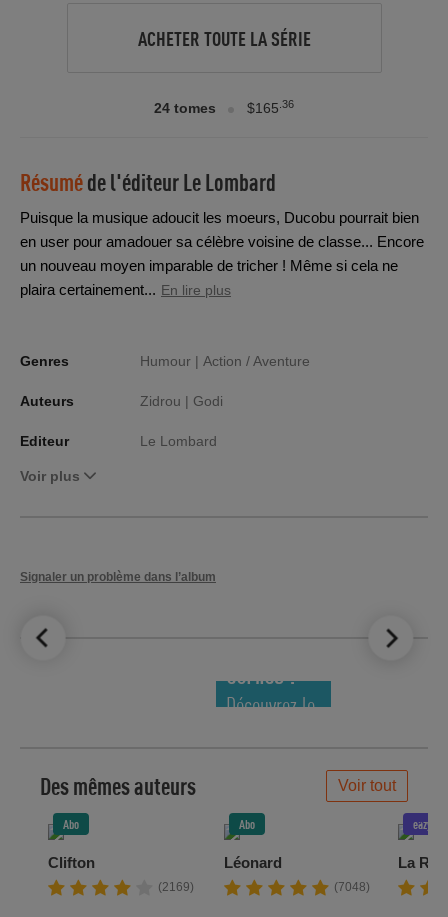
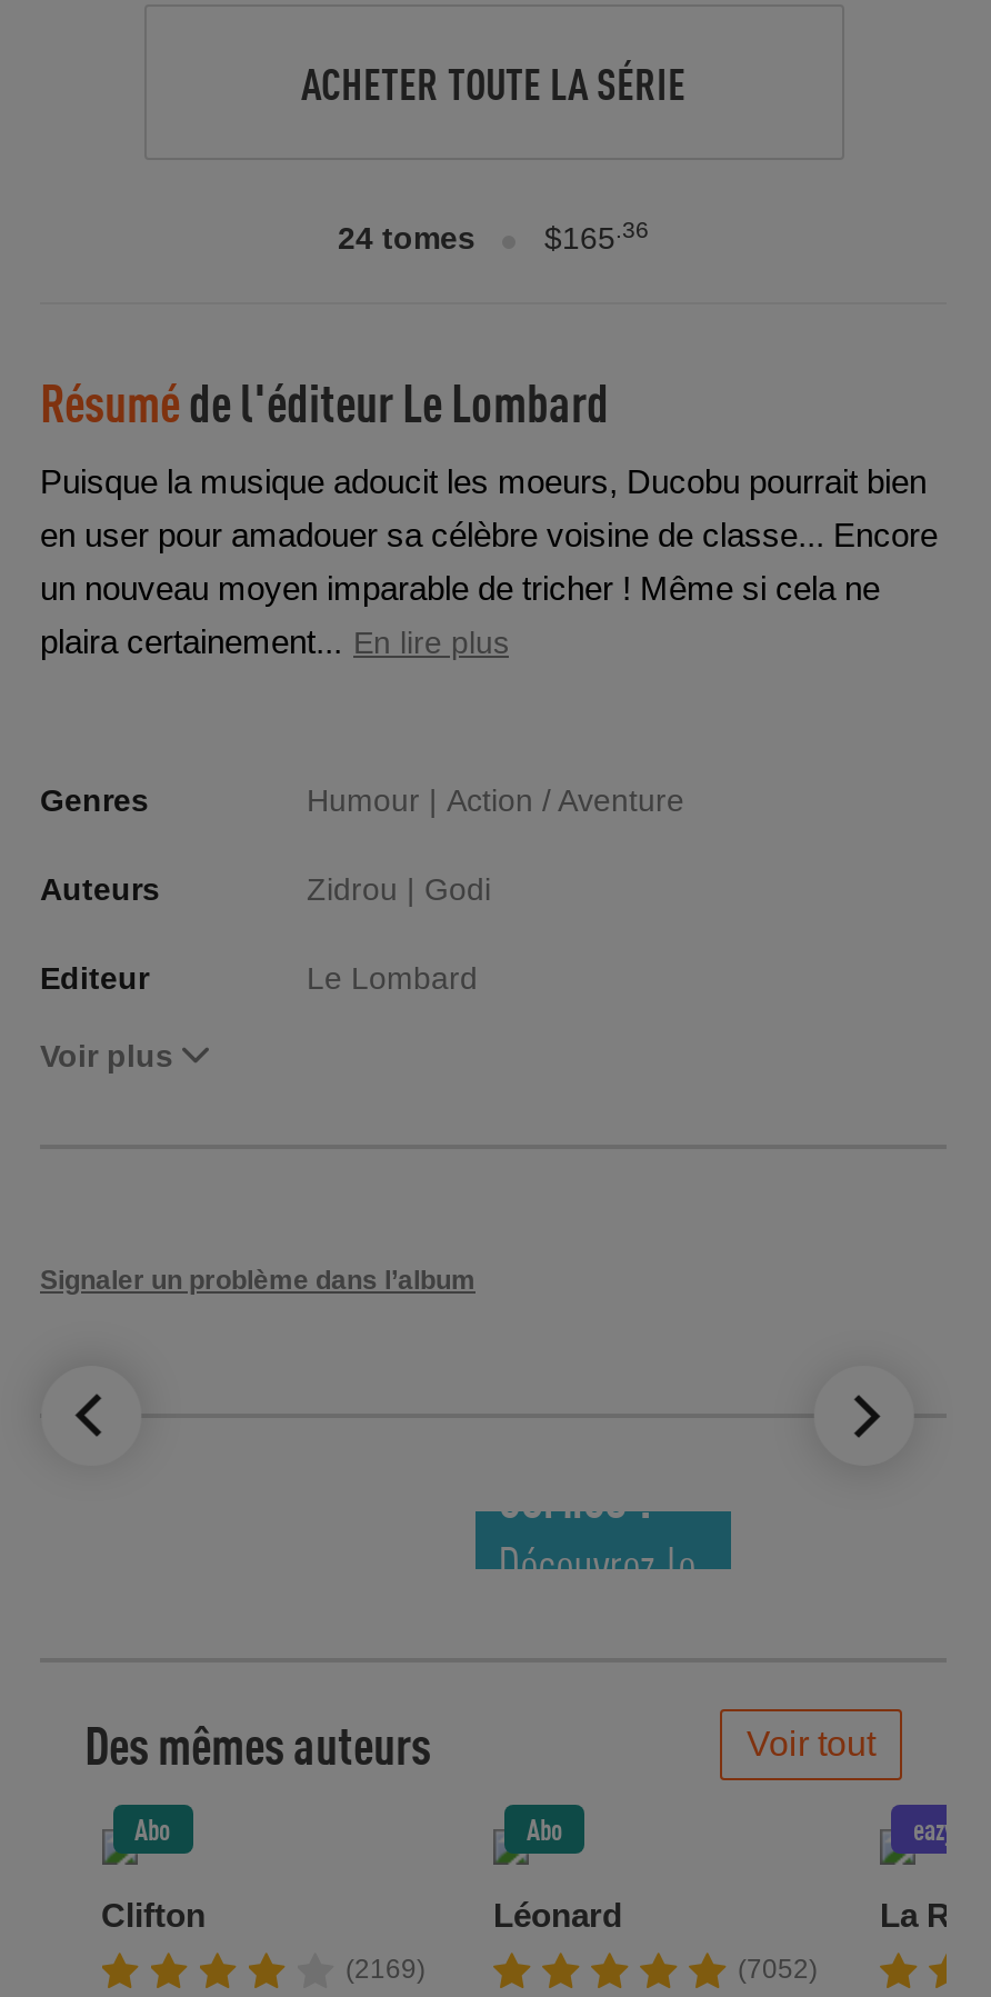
[334,880,370,894] (7048) -> [738,1954,818,1985] (7052)

